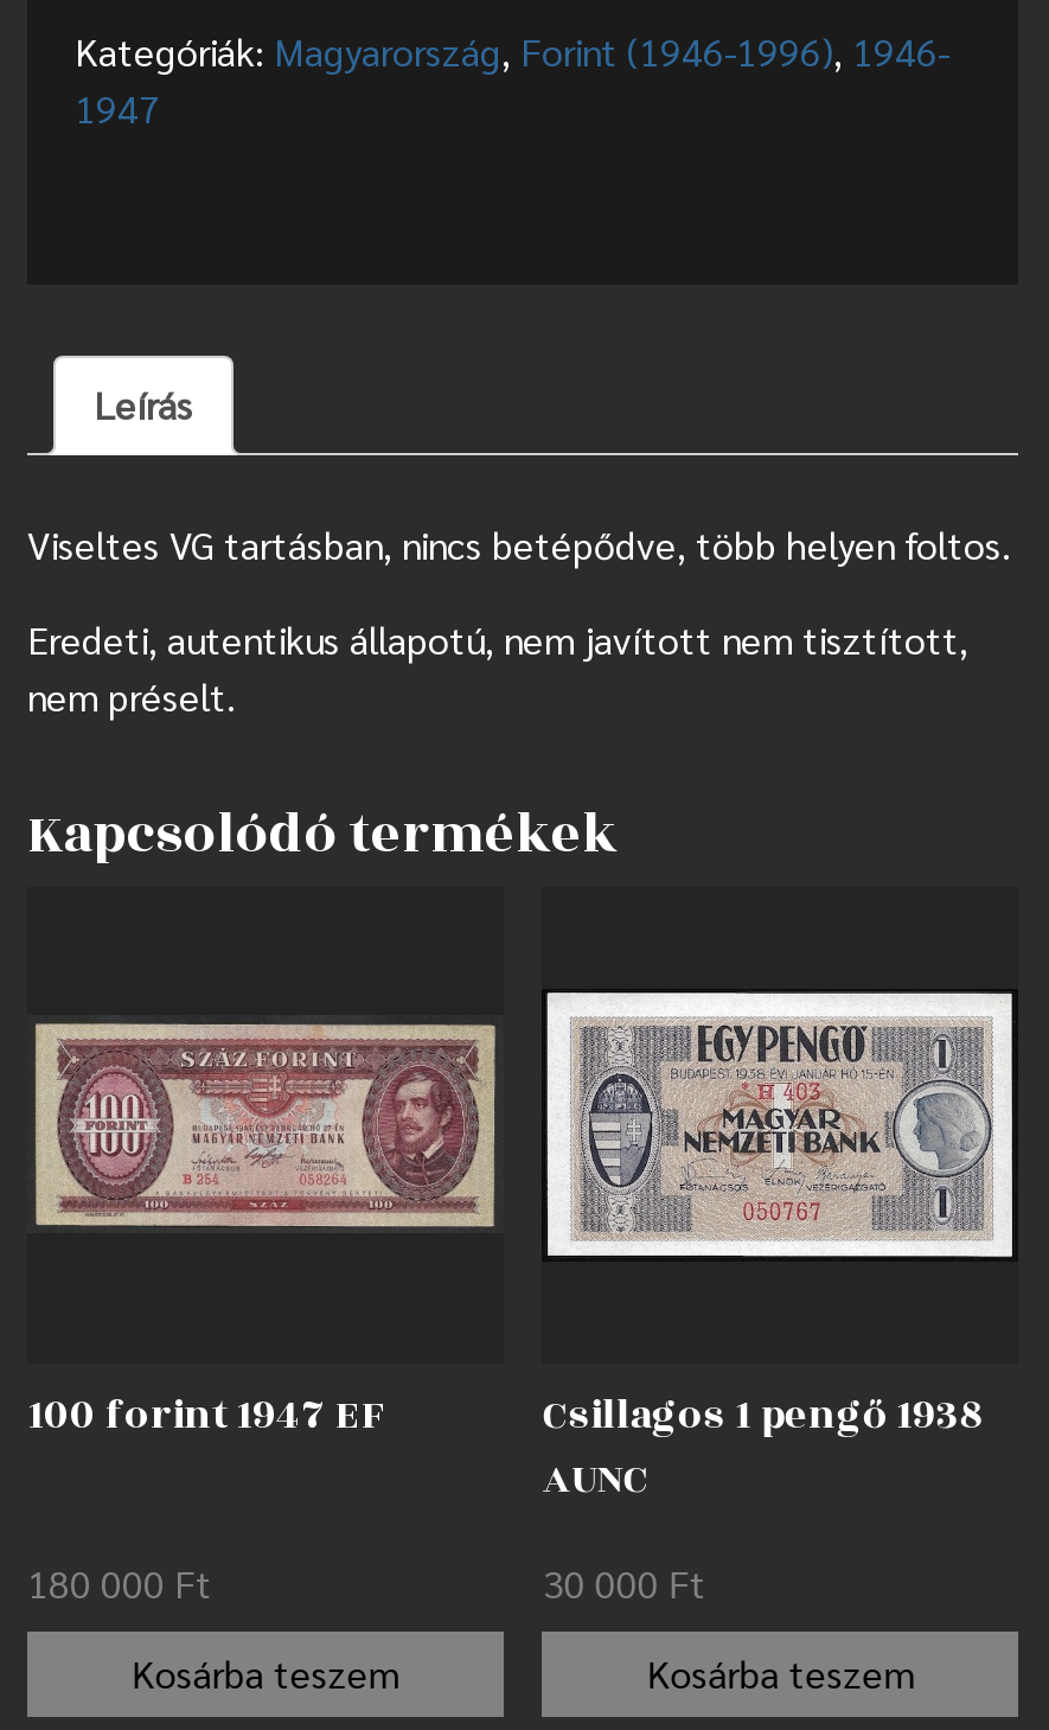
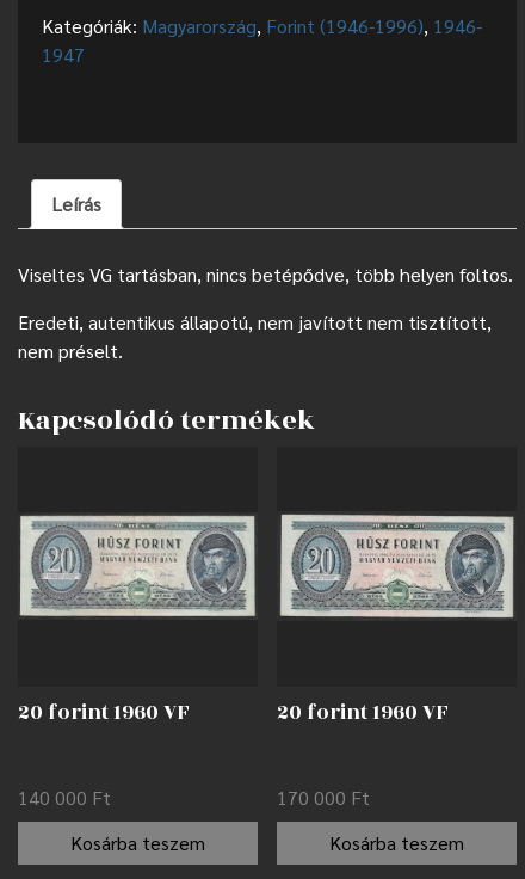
[546,991,1013,1259] [image] -> [279,500,513,633] [image]
[32,1024,499,1224] [image] -> [19,515,257,615] [image]
[27,1384,388,1446] 100 forint 1947 EF -> [18,697,190,728] 20 forint 1960 VF
[543,1384,984,1510] Csillagos 1 pengő 1938 | AUNC -> [277,697,449,728] 20 forint 1960 VF
[27,1557,212,1607] 180 000 Ft -> [18,784,111,809] 140 000 Ft
[543,1557,706,1607] 30 000 Ft -> [277,784,370,809] 170 000 Ft

